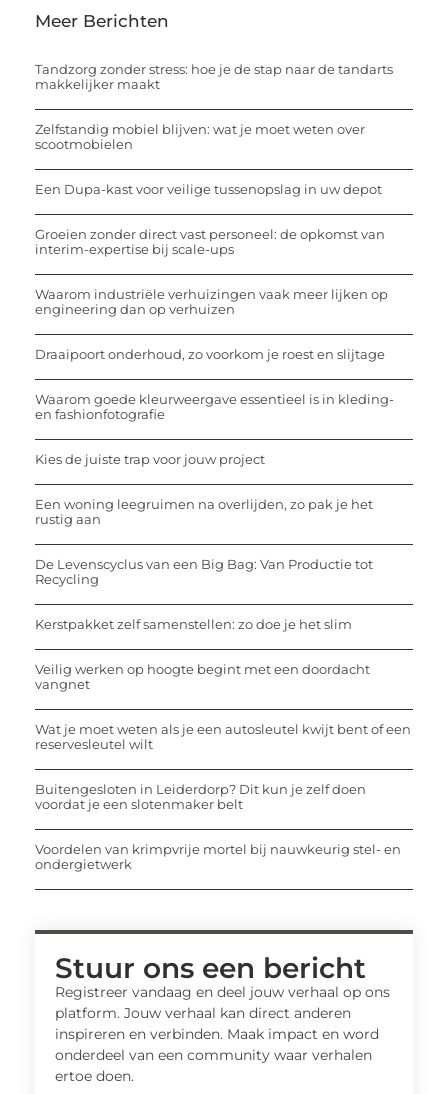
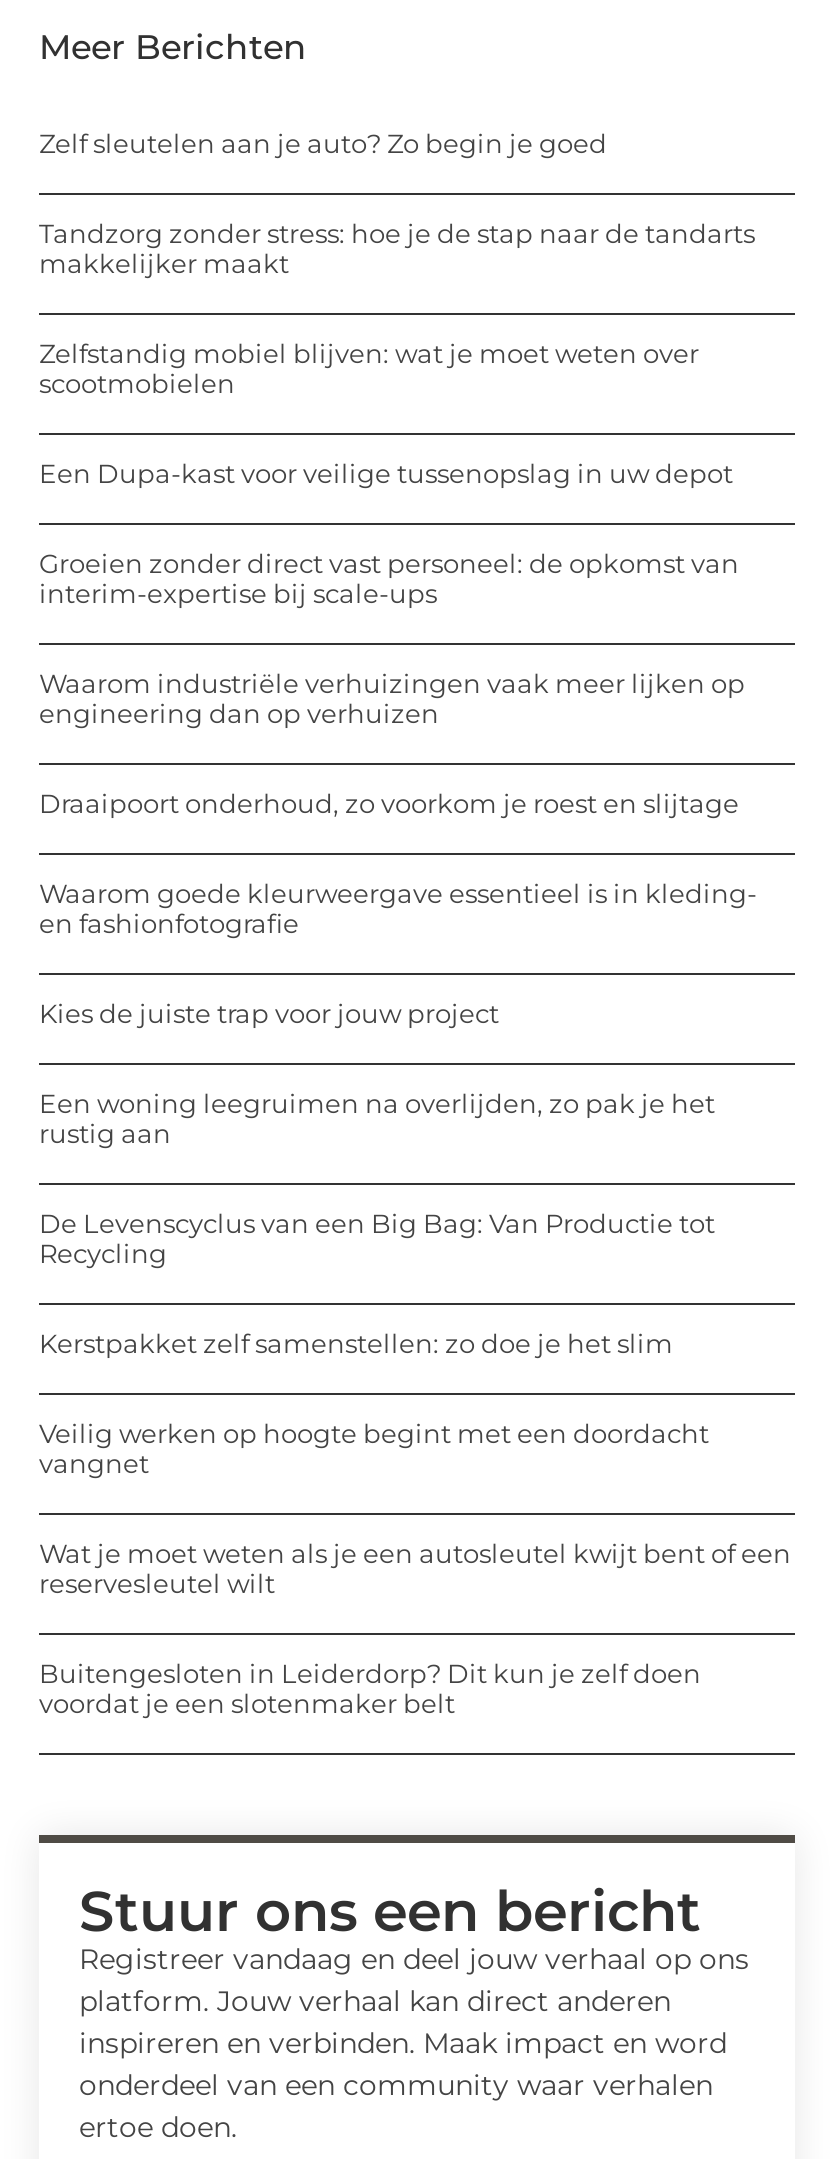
none -> [39,128,607,160] Zelf sleutelen aan je auto? Zo begin je goed
moved [35,61,411,812] -> [39,218,791,1720]: Tandzorg zonder stress: hoe je de stap naar de tandarts | makkelijker maakt | Zelfstandig mobiel blijven: wat je moet weten over | ... | Buitengesloten in Leiderdorp? Dit kun je zelf doen | voordat je een slotenmaker belt
[35,841,401,872] Voordelen van krimpvrije mortel bij nauwkeurig stel- en | ondergietwerk -> none

